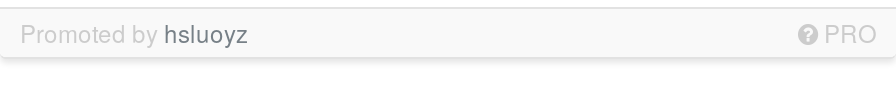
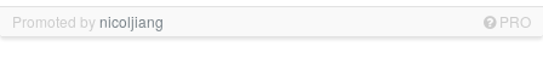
[20,15,248,49] Promoted by hsluoyz -> [12,11,164,31] Promoted by nicoljiang

